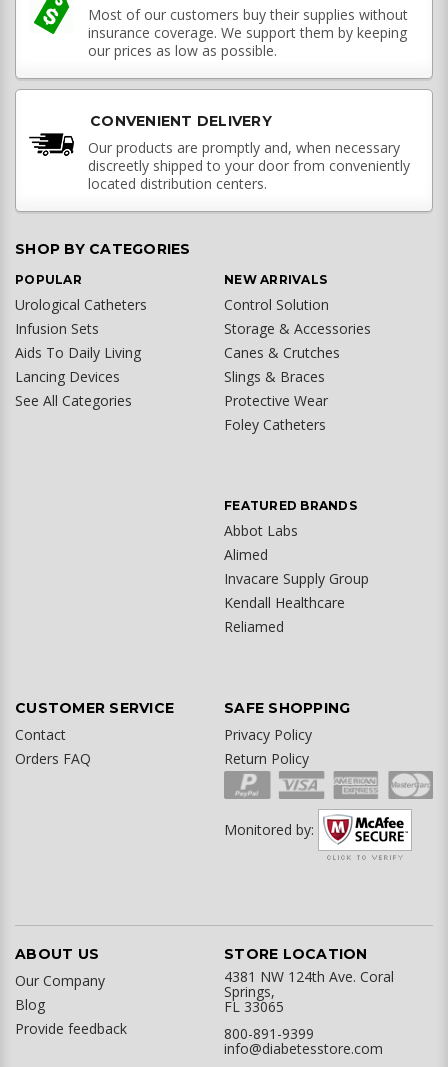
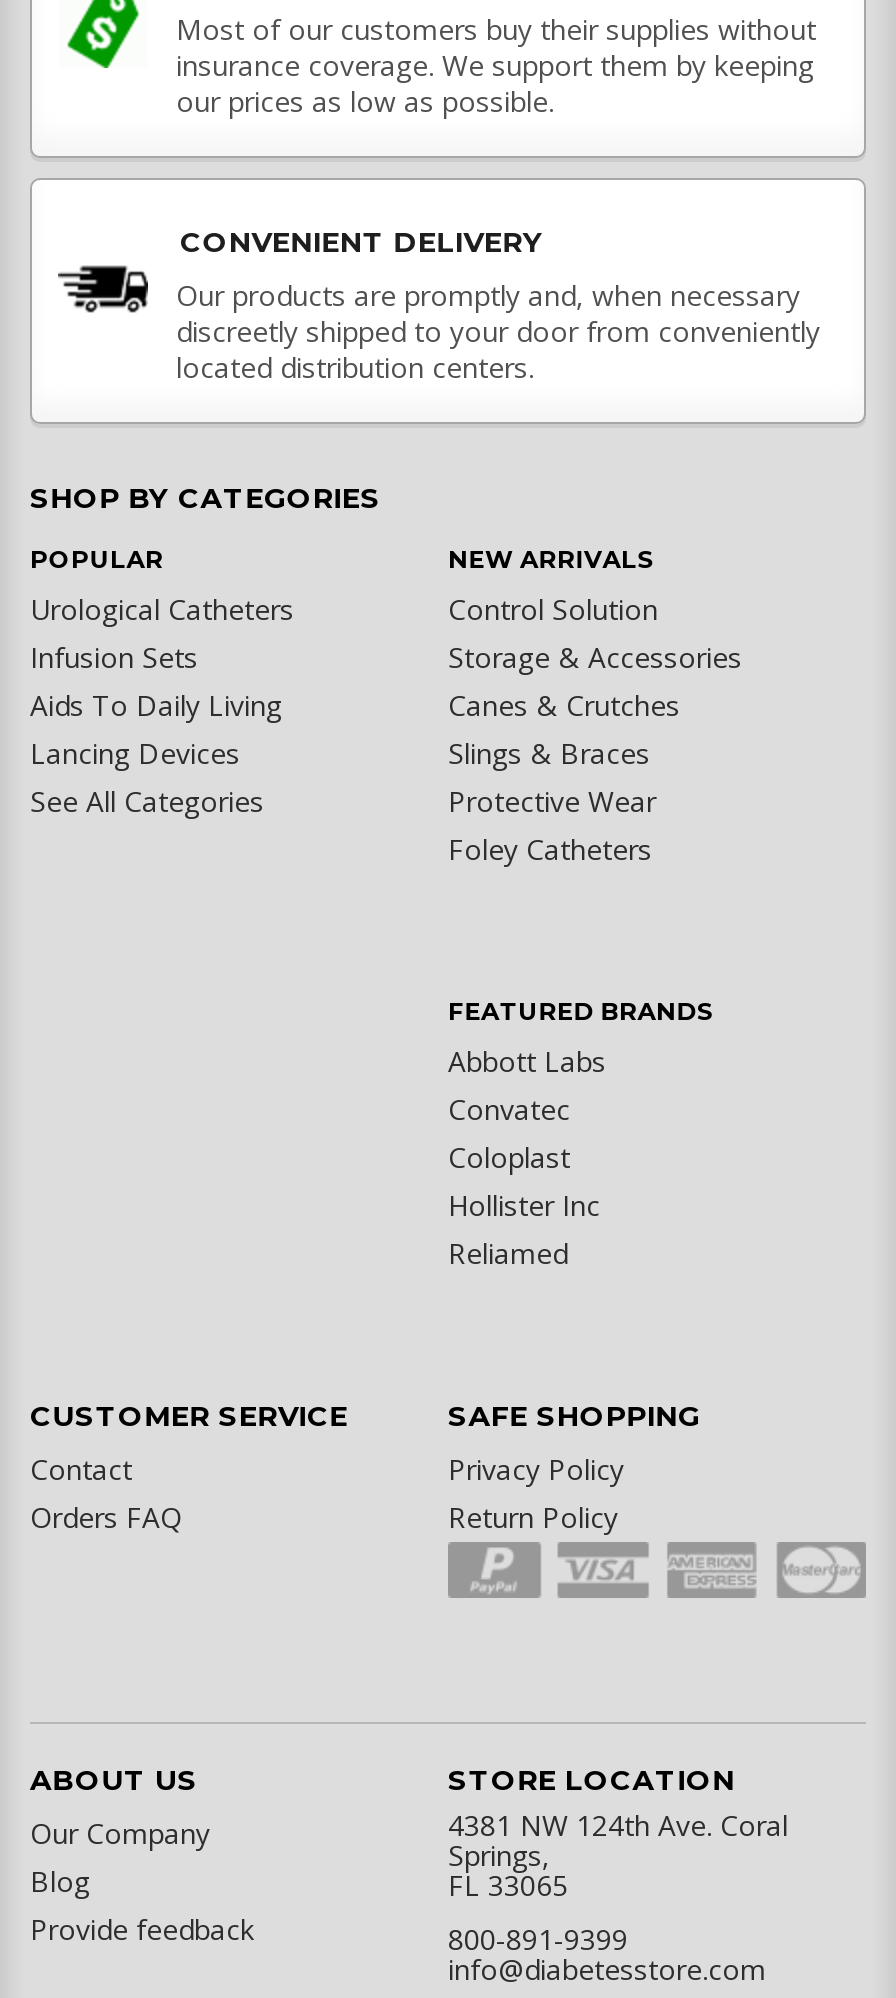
[224,521,369,612] Abbot Labs | Alimed | Invacare Supply Group | Kendall Healthcare -> [448,1042,606,1224] Abbott Labs | Convatec | Coloplast | Hollister Inc
[224,811,410,860] [image] | Monitored by: -> none

